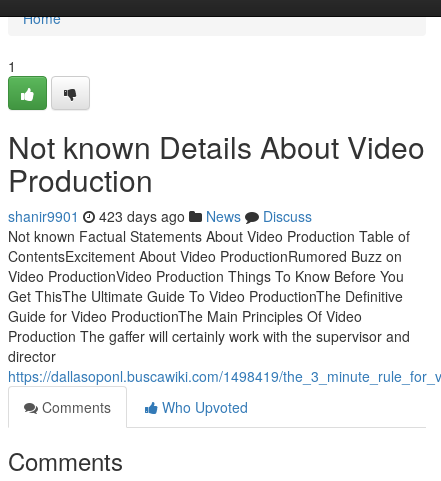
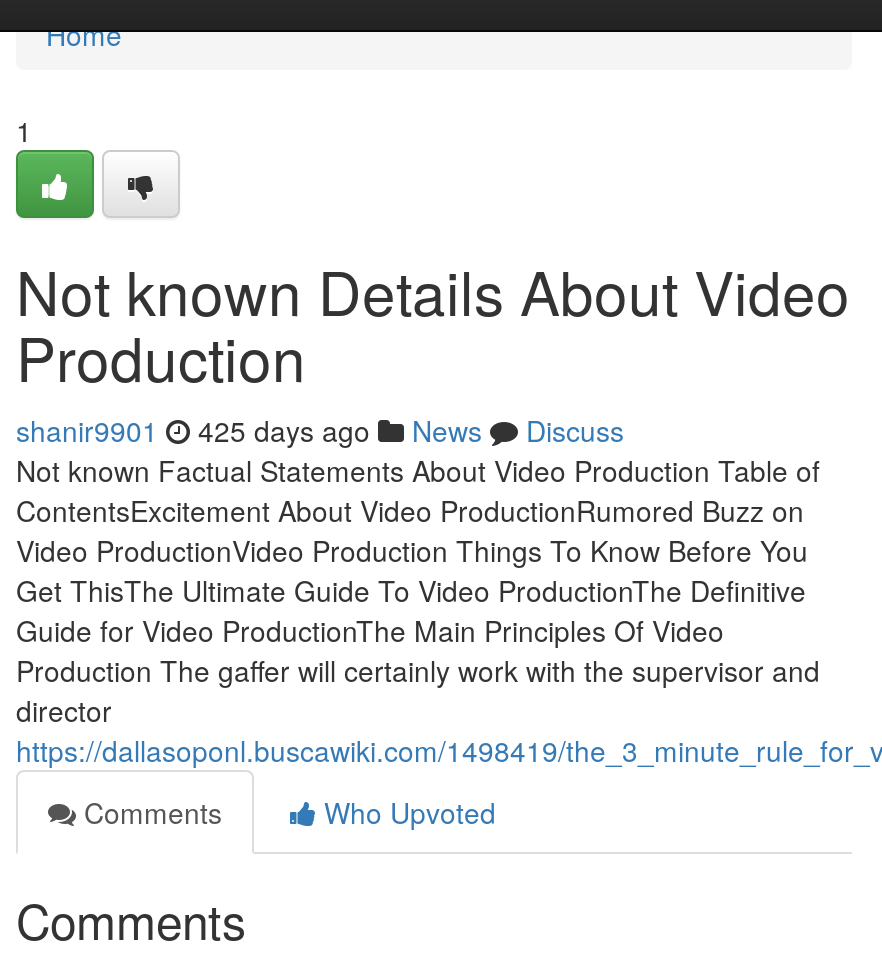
[8,206,312,226] shanir9901 423 days ago News Discuss -> [16,410,624,450] shanir9901 425 days ago News Discuss

